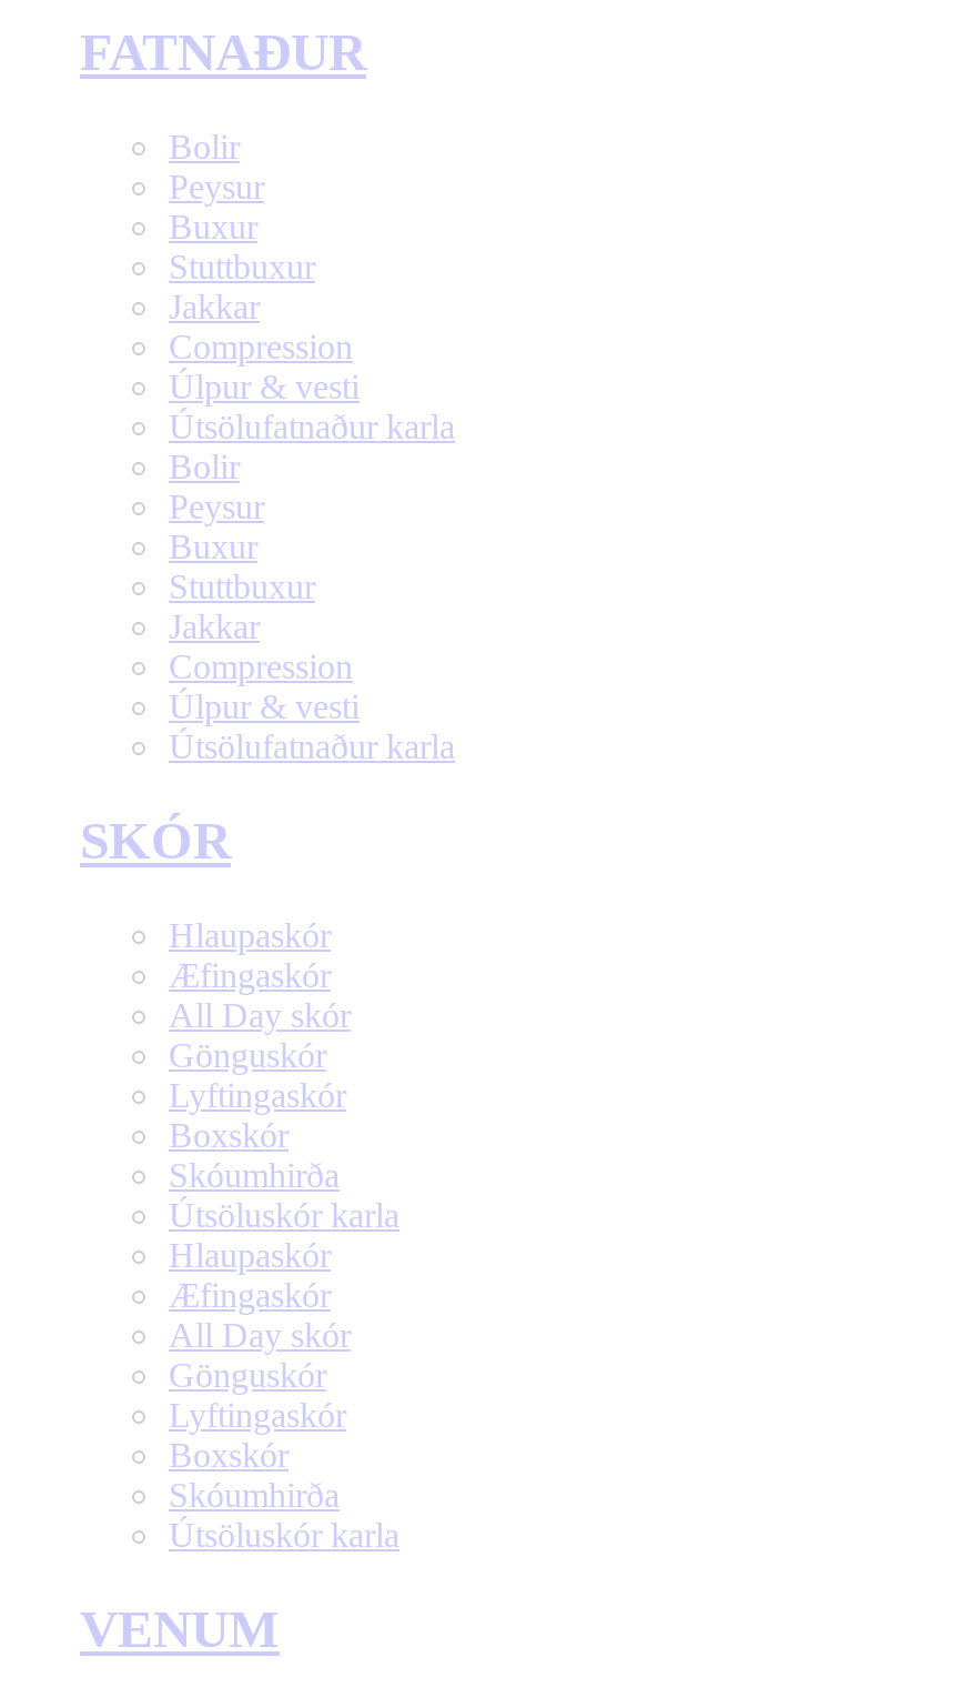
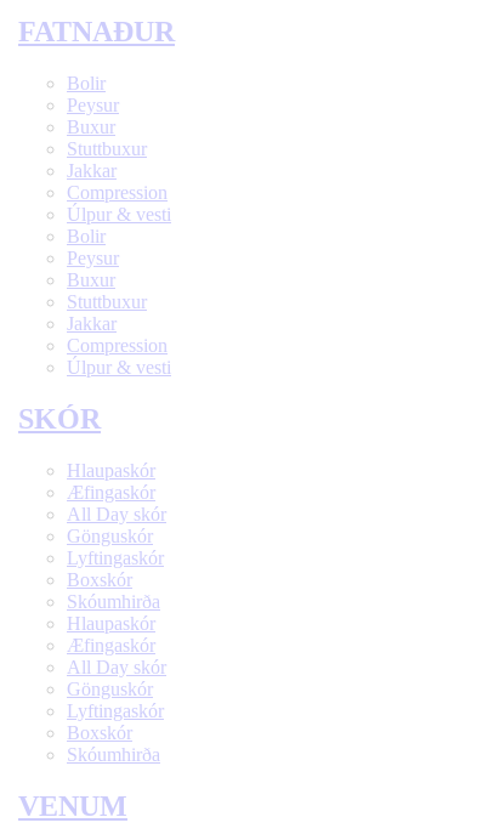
[169,408,455,446] Útsölufatnaður karla -> none
[169,728,455,766] Útsölufatnaður karla -> none
[169,1196,399,1234] Útsöluskór karla -> none
[169,1516,399,1554] Útsöluskór karla -> none

